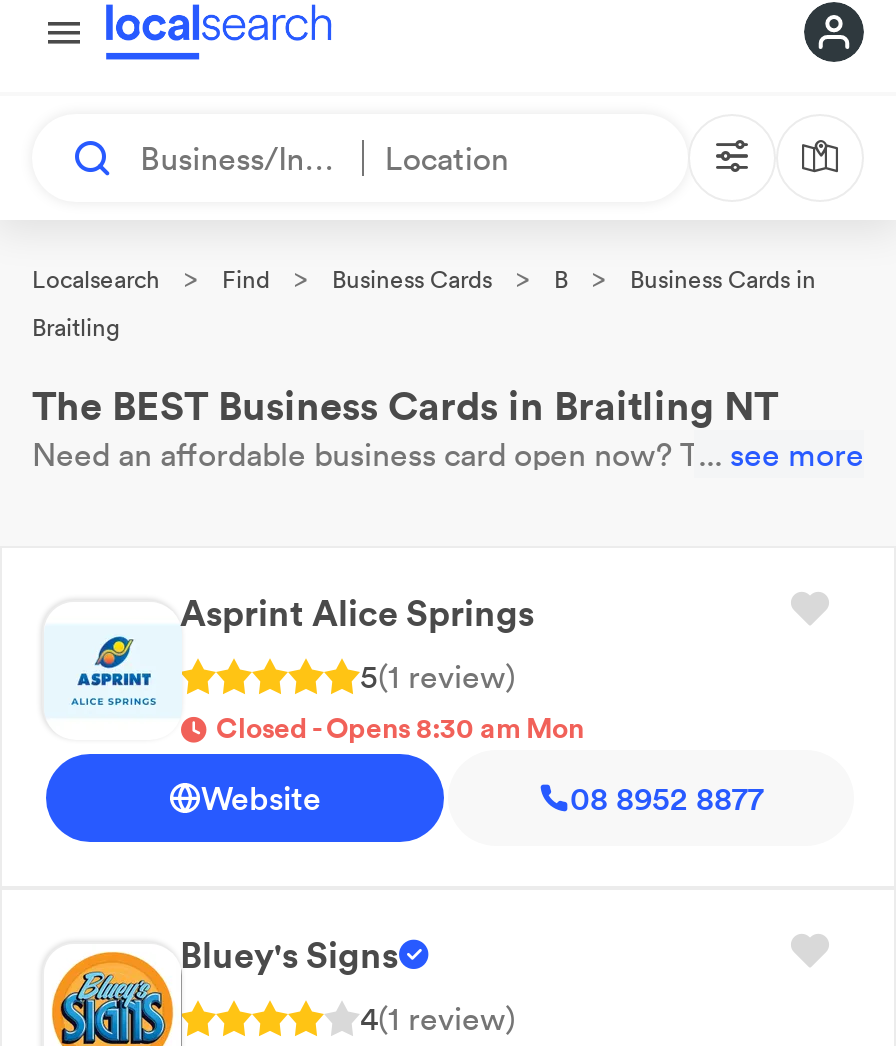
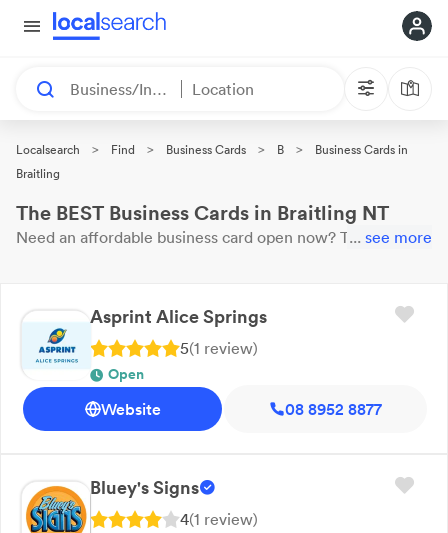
[216,710,584,746] Closed - Opens 8:30 am Mon -> [108,365,144,383] Open

